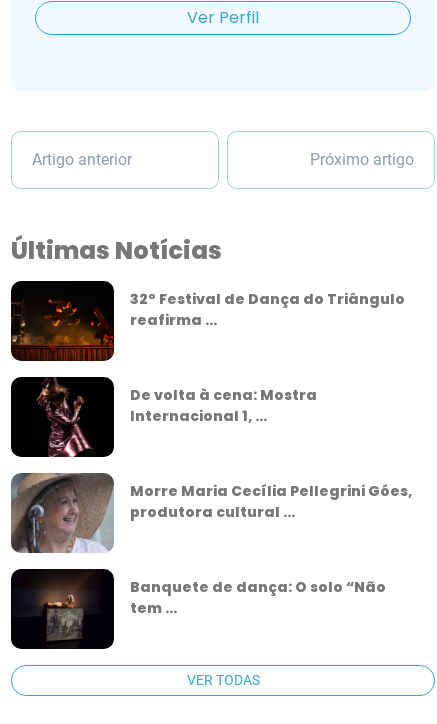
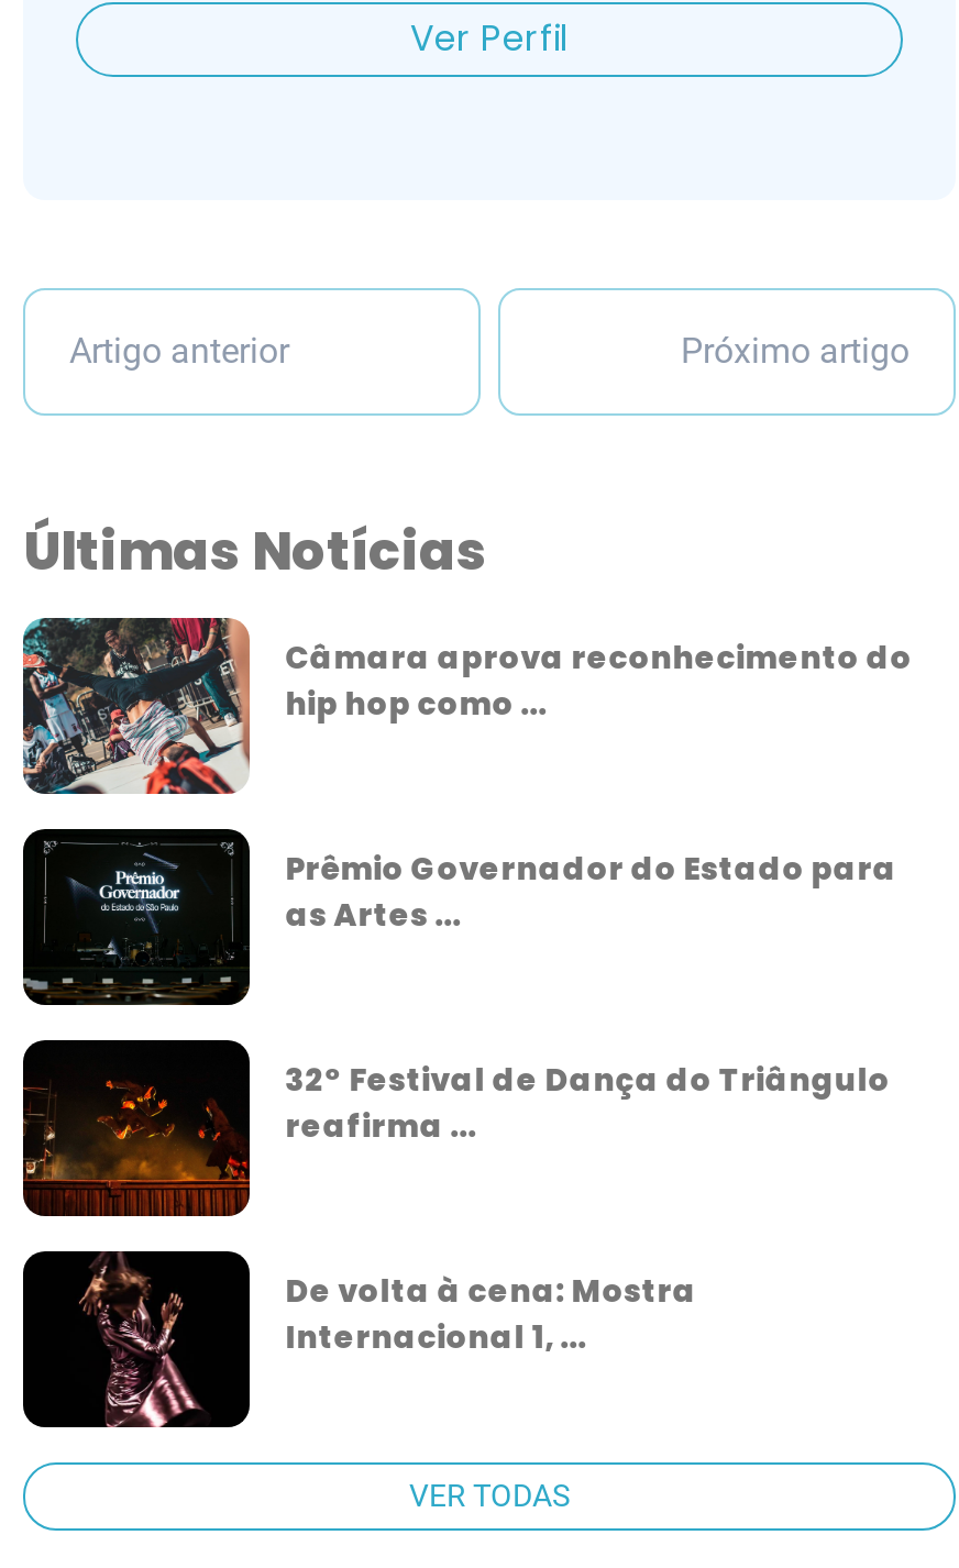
none -> [21,616,912,796] [image] | Câmara aprova reconhecimento do | hip hop como ...
none -> [23,831,897,1007] [image] | Prêmio Governador do Estado para | as Artes ...
moved [9,289,405,426] -> [19,1059,890,1360]: [image] | 32º Festival de Dança do Triângulo | reafirma ... | De volta à cena: Mostra | Internacional 1, ...
[10,472,412,554] [image] | Morre Maria Cecília Pellegrini Góes, | produtora cultural ... -> none
[31,571,90,650] [image] -> none
[130,577,386,618] Banquete de dança: O solo “Não | tem ... -> none

